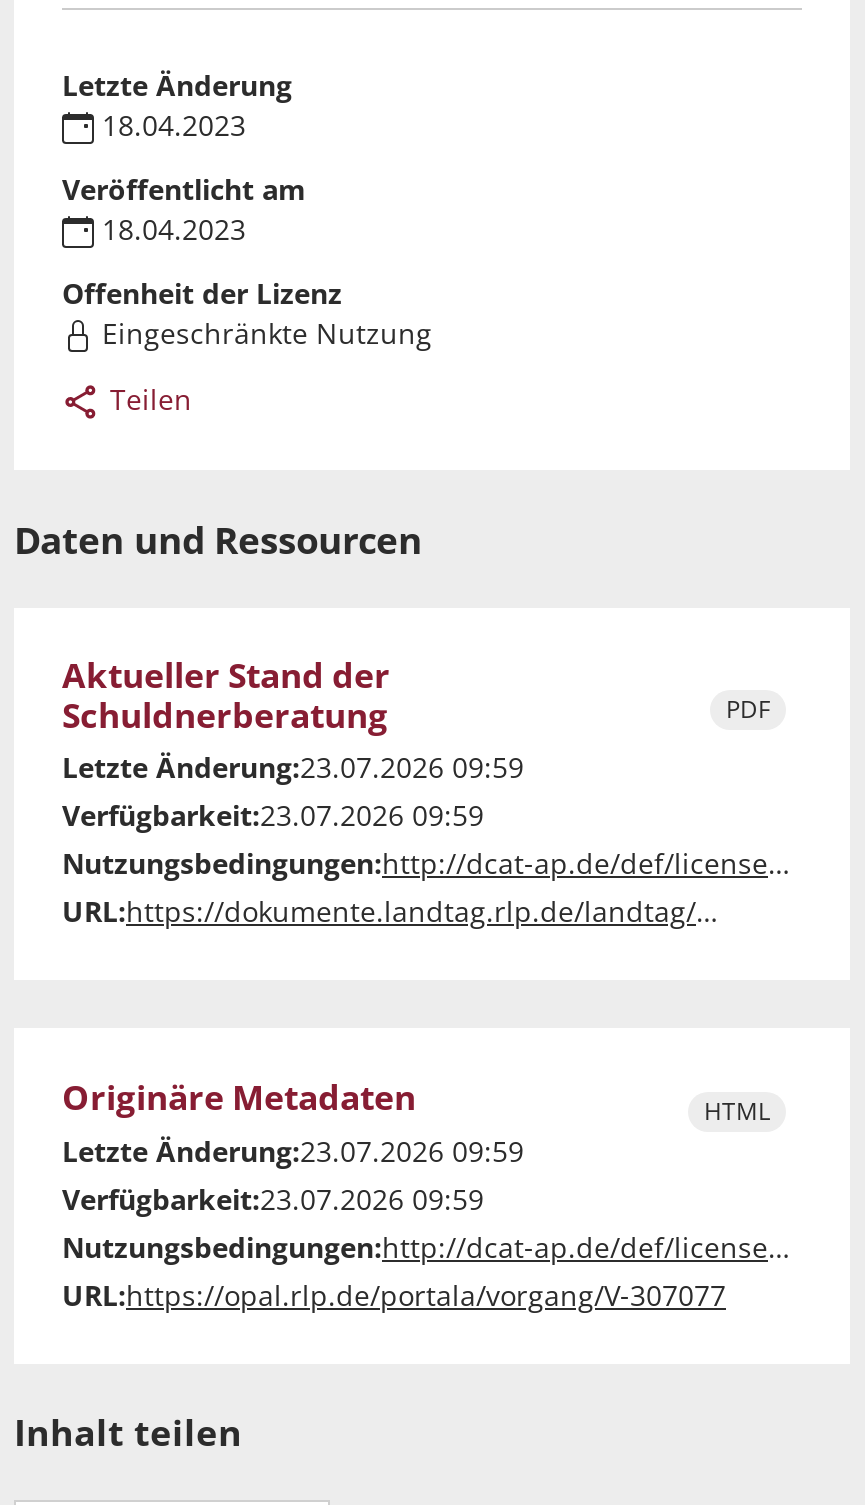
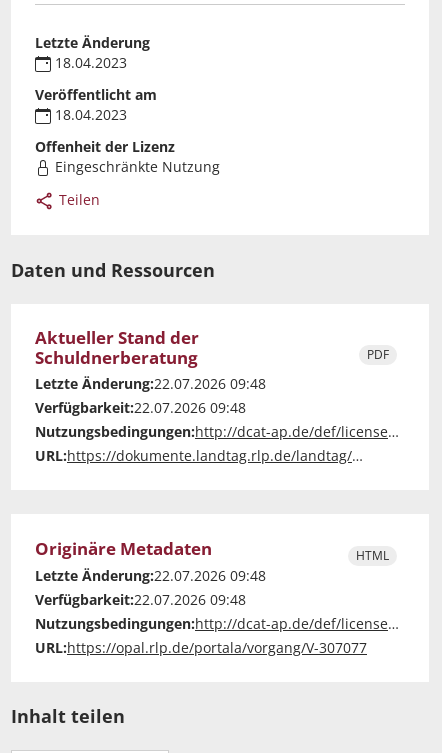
[62,748,524,786] Letzte Änderung:23.07.2026 09:59 -> [35,374,266,393] Letzte Änderung:22.07.2026 09:48
[62,796,484,834] Verfügbarkeit:23.07.2026 09:59 -> [35,398,246,417] Verfügbarkeit:22.07.2026 09:48
[62,1132,524,1170] Letzte Änderung:23.07.2026 09:59 -> [35,566,266,585] Letzte Änderung:22.07.2026 09:48
[62,1180,484,1218] Verfügbarkeit:23.07.2026 09:59 -> [35,590,246,609] Verfügbarkeit:22.07.2026 09:48

